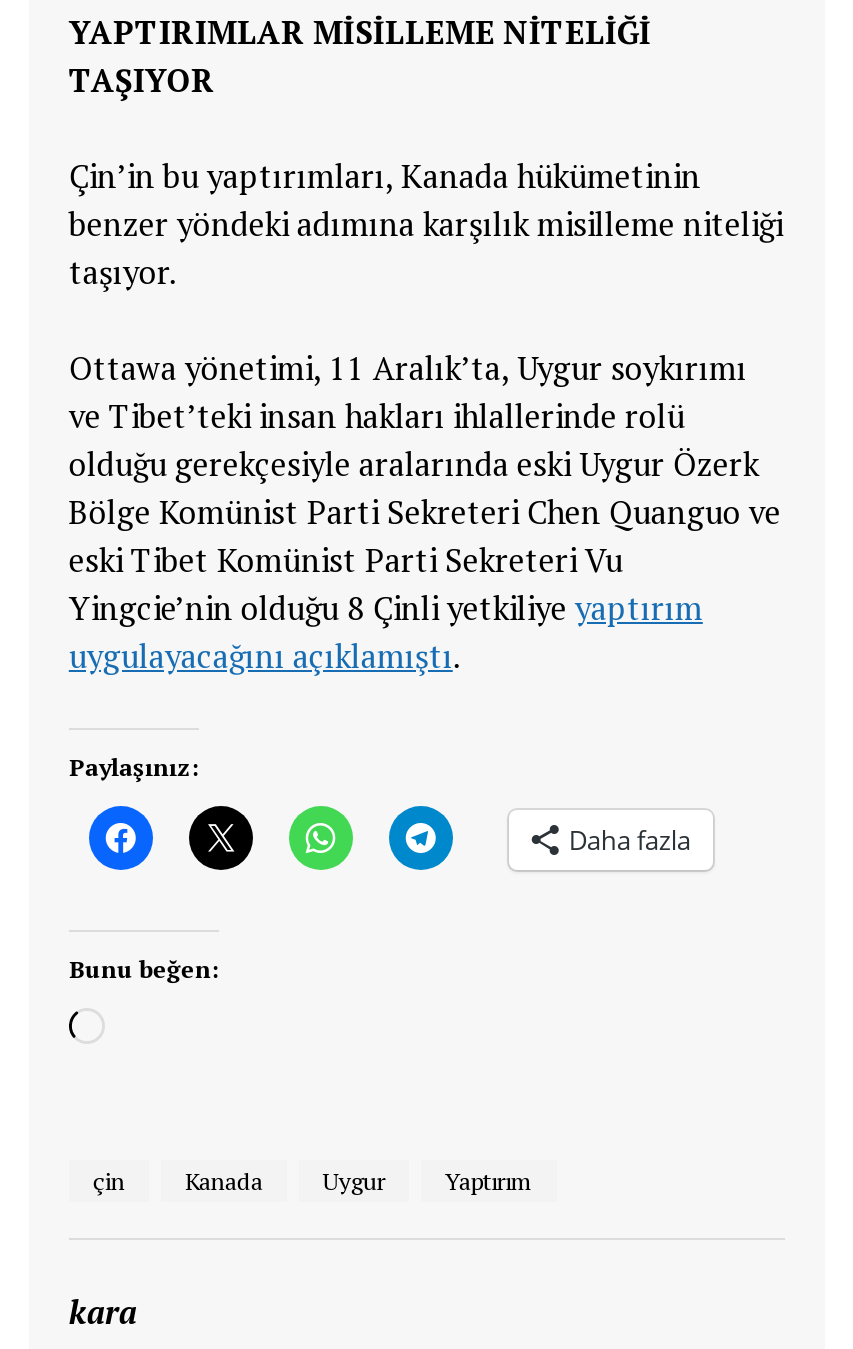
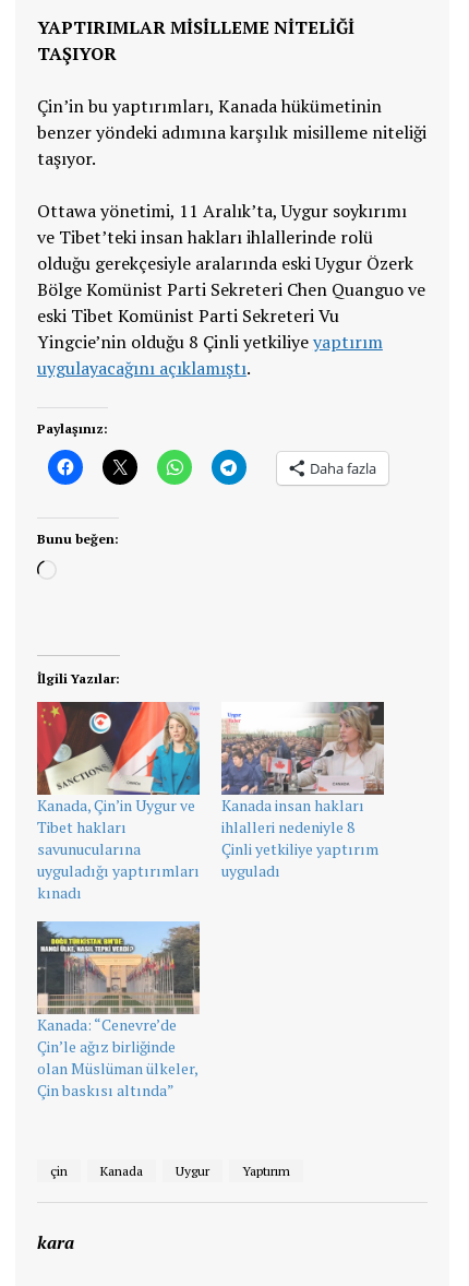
none -> [36,701,201,903] [image] | Kanada, Çin’in Uygur ve | Tibet hakları | savunucularına | uyguladığı yaptırımları | kınadı
none -> [36,920,201,1100] [image] | Kanada: “Cenevre’de | Çin’le ağız birliğinde | olan Müslüman ülkeler, | Çin baskısı altında”
none -> [37,670,120,686] İlgili Yazılar:
none -> [220,701,385,881] [image] | Kanada insan hakları | ihlalleri nedeniyle 8 | Çinli yetkiliye yaptırım | uyguladı

